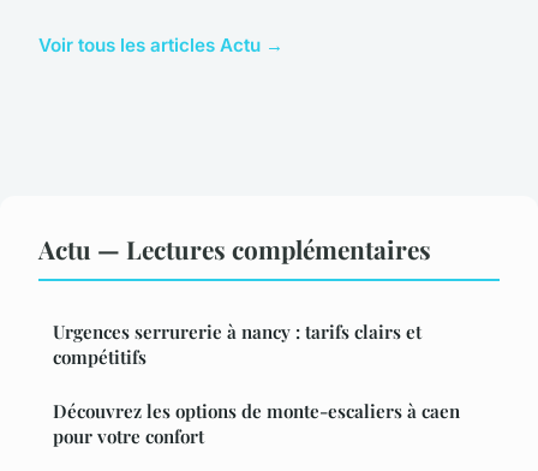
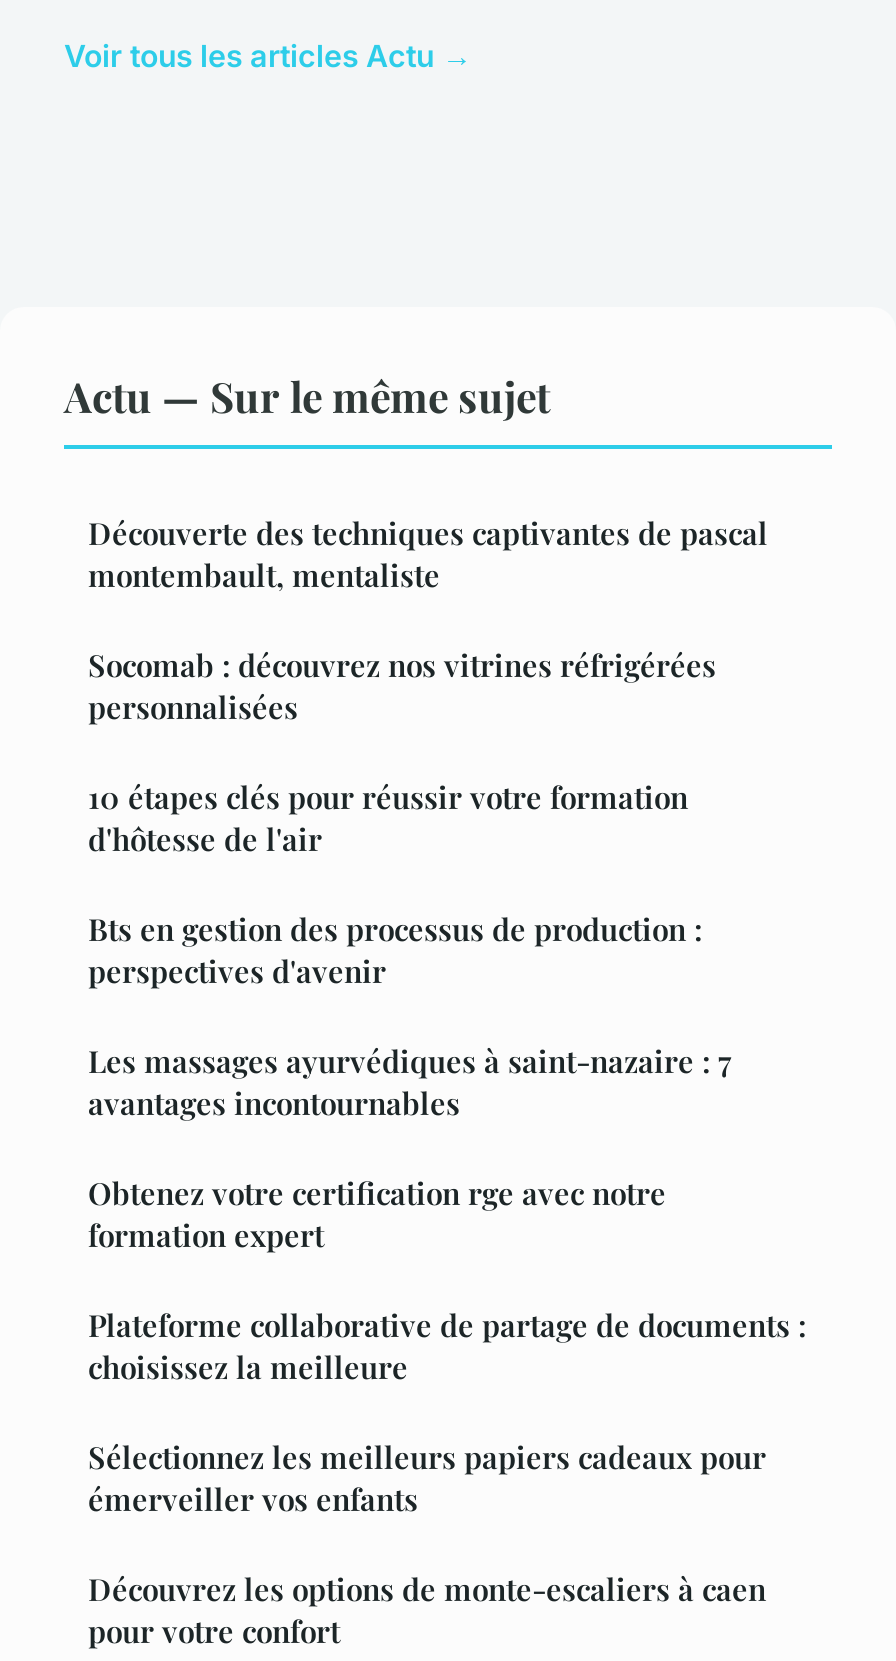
[38,232,431,369] Actu — Lectures complémentaires | Urgences serrurerie à nancy : tarifs clairs et | compétitifs -> [64,368,806,1520] Actu — Sur le même sujet | Découverte des techniques captivantes de pascal | montembault, mentaliste | Socomab : découvrez nos vitrines réfrigérées | personnalisées | 10 étapes clés pour réussir votre formation | d'hôtesse de l'air | Bts en gestion des processus de production : | perspectives d'avenir | Les massages ayurvédiques à saint-nazaire : 7 | avantages incontournables | Obtenez votre certification rge avec notre | formation expert | Plateforme collaborative de partage de documents : | choisissez la meilleure | Sélectionnez les meilleurs papiers cadeaux pour | émerveiller vos enfants

